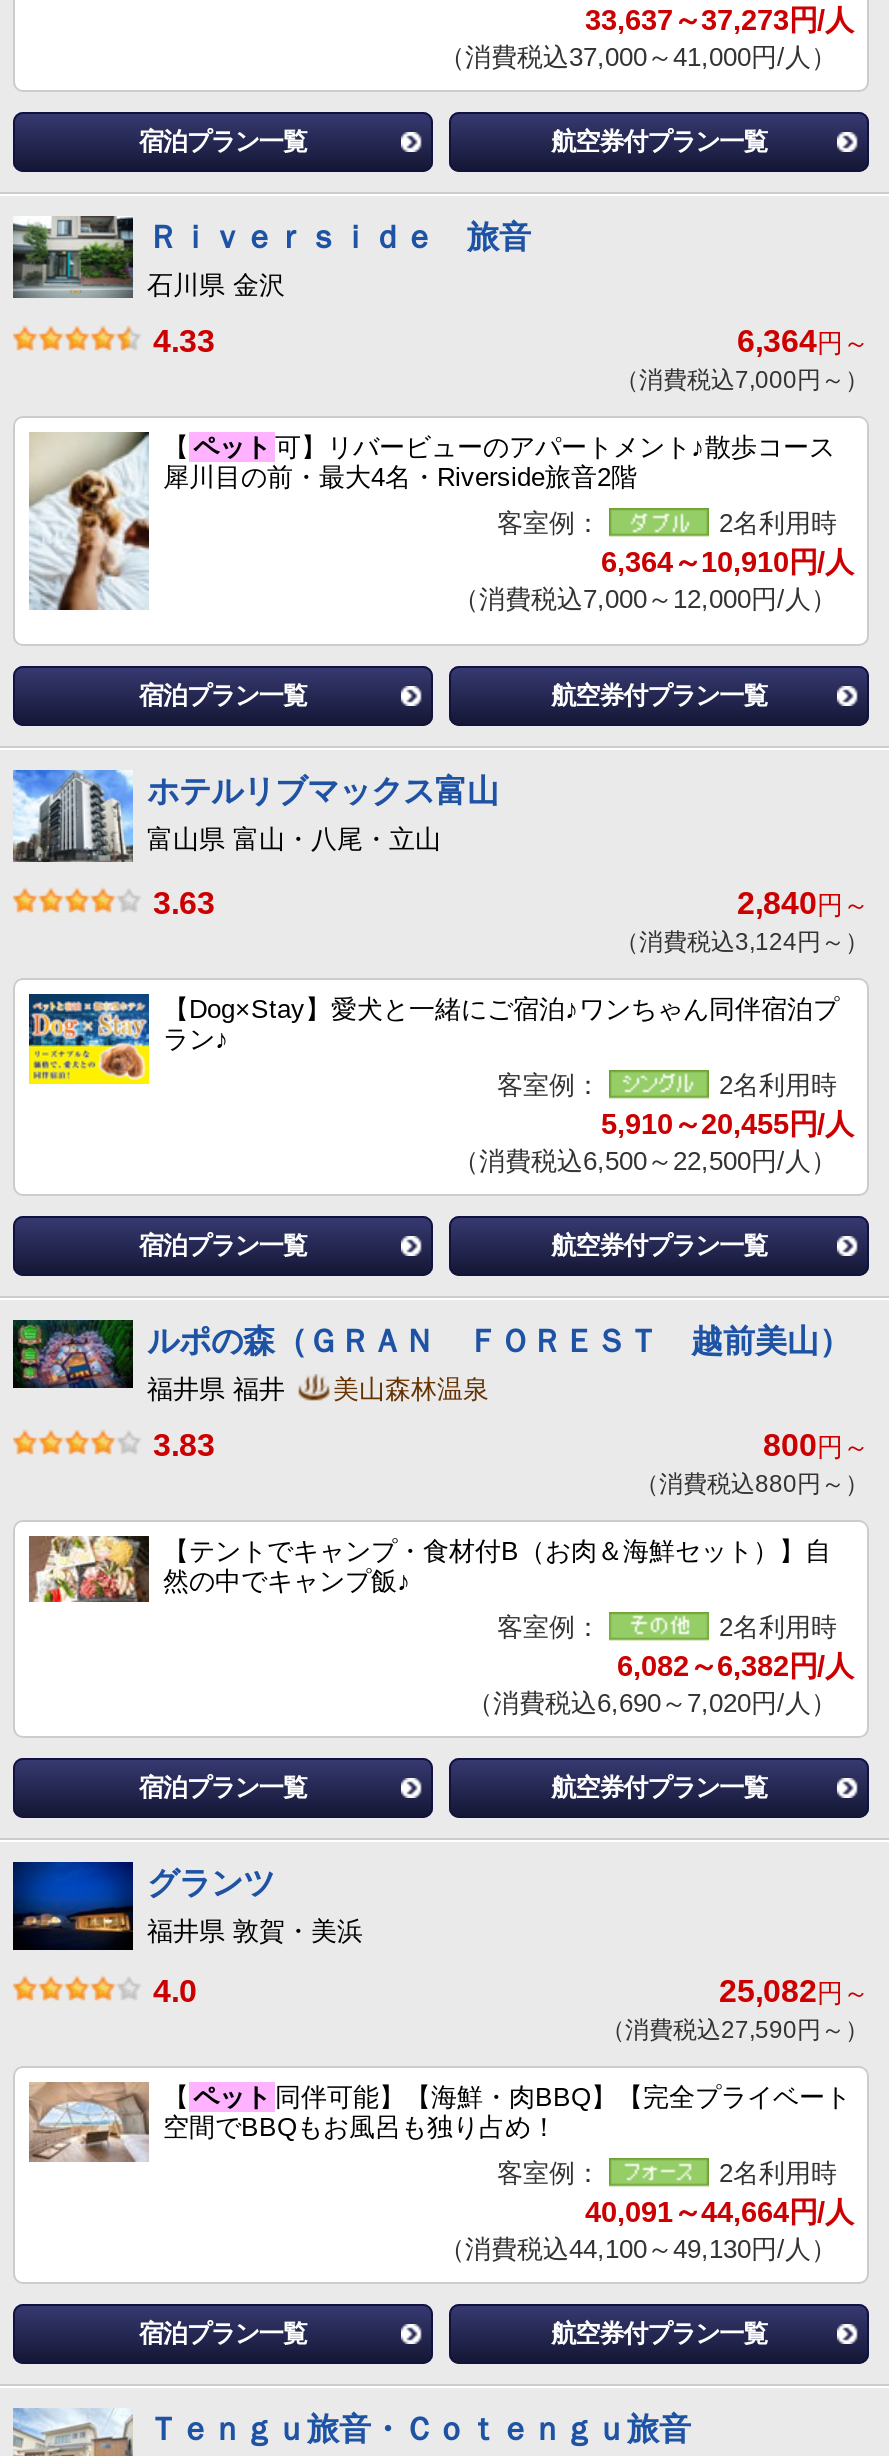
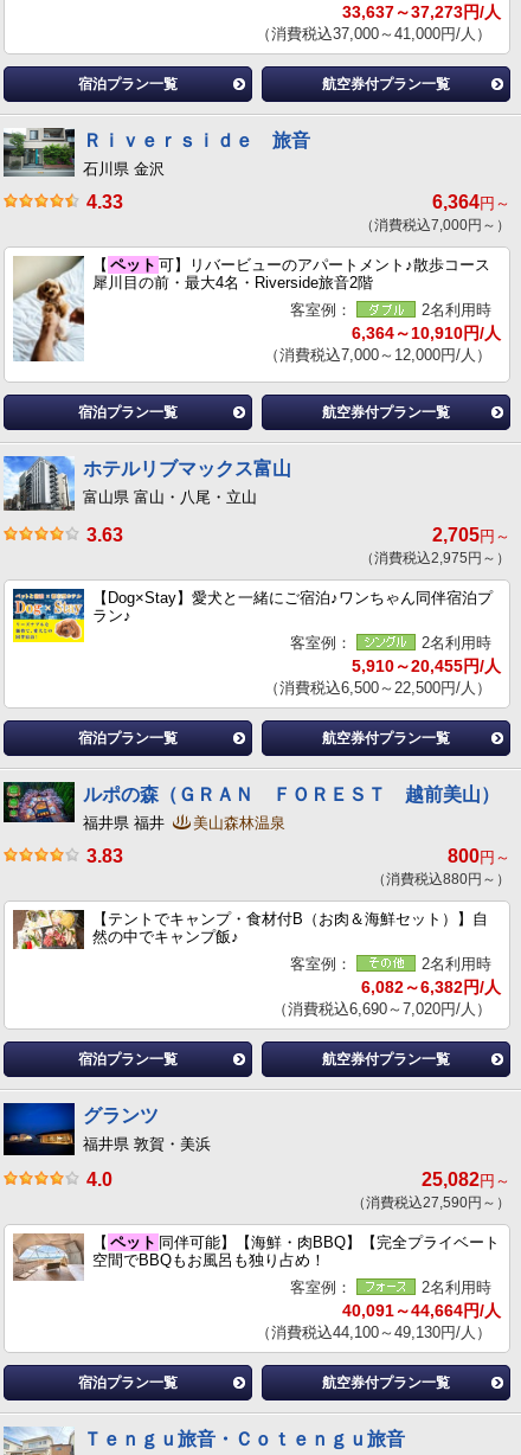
[737,885,869,919] 2,840円～ -> [432,524,510,544] 2,705円～
[615,927,869,955] （消費税込3,124円～） -> [360,549,510,566] （消費税込2,975円～）

